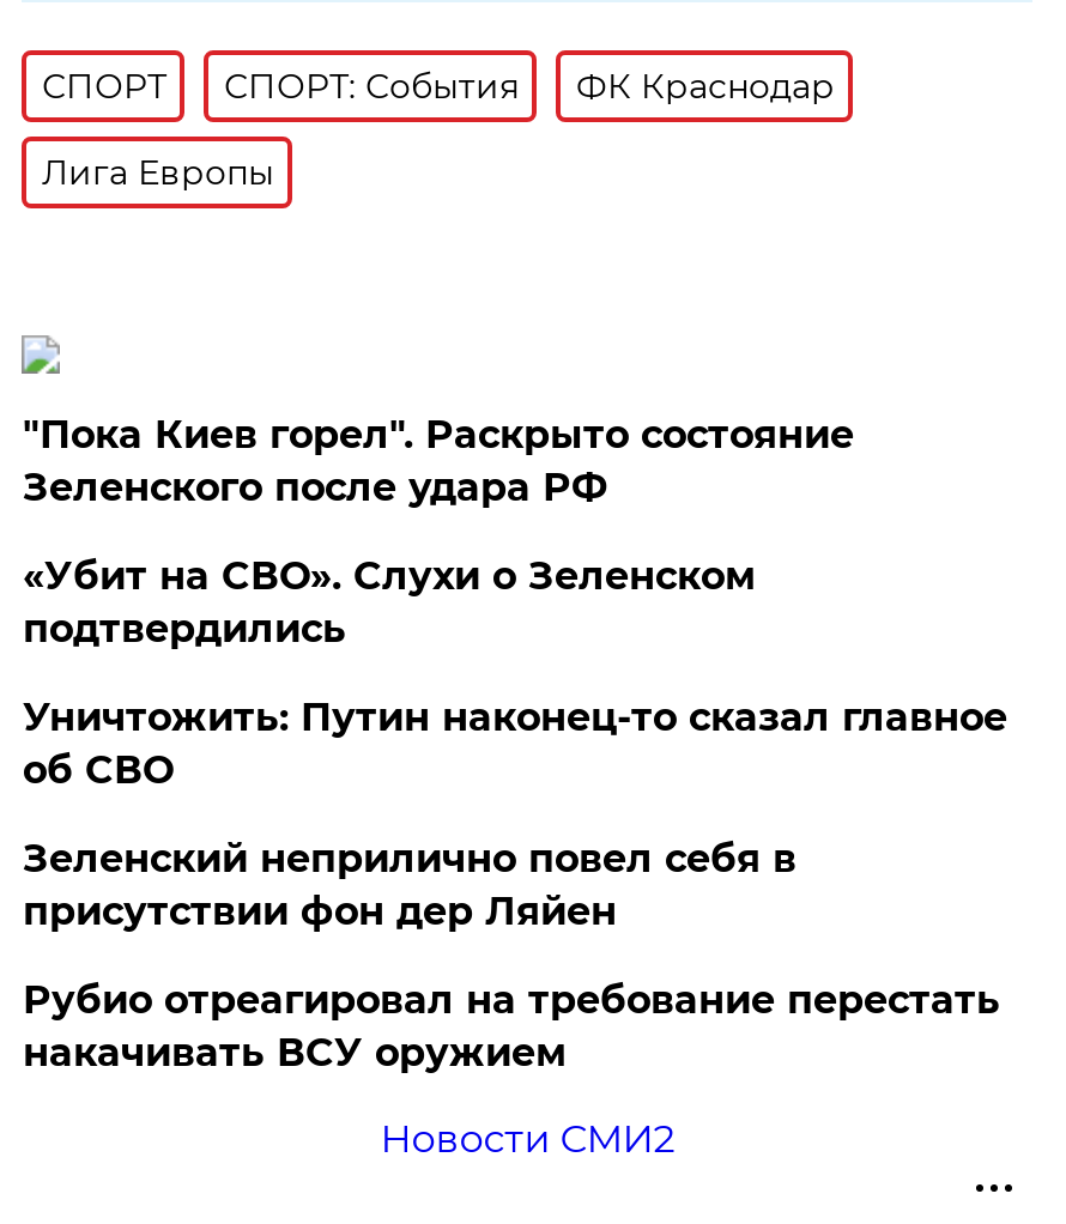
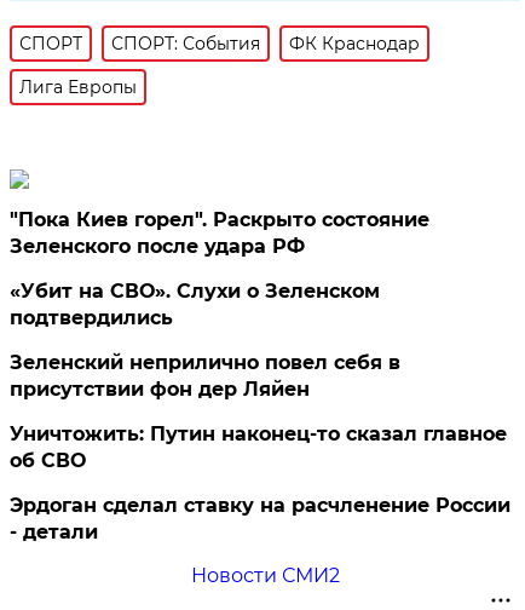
moved [23,694,1007,793] -> [10,422,507,472]: Уничтожить: Путин наконец-то сказал главное | об СВО
moved [23,836,796,934] -> [10,351,401,400]: Зеленский неприлично повел cебя в | присутствии фон дер Ляйен
[23,977,1000,1075] Рубио отреагировал на требование перестать | накачивать ВСУ оружием -> [10,494,511,543] Эрдоган сделал ставку на расчленение России | - детали

